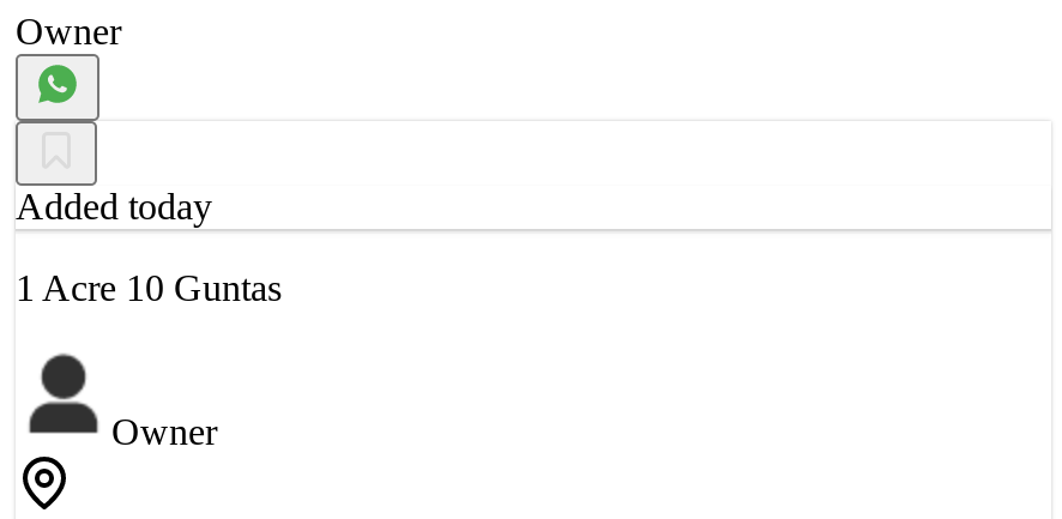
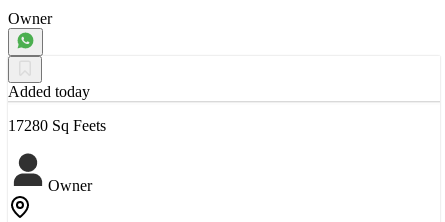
[16,268,282,309] 1 Acre 10 Guntas -> [8,117,106,134] 17280 Sq Feets

